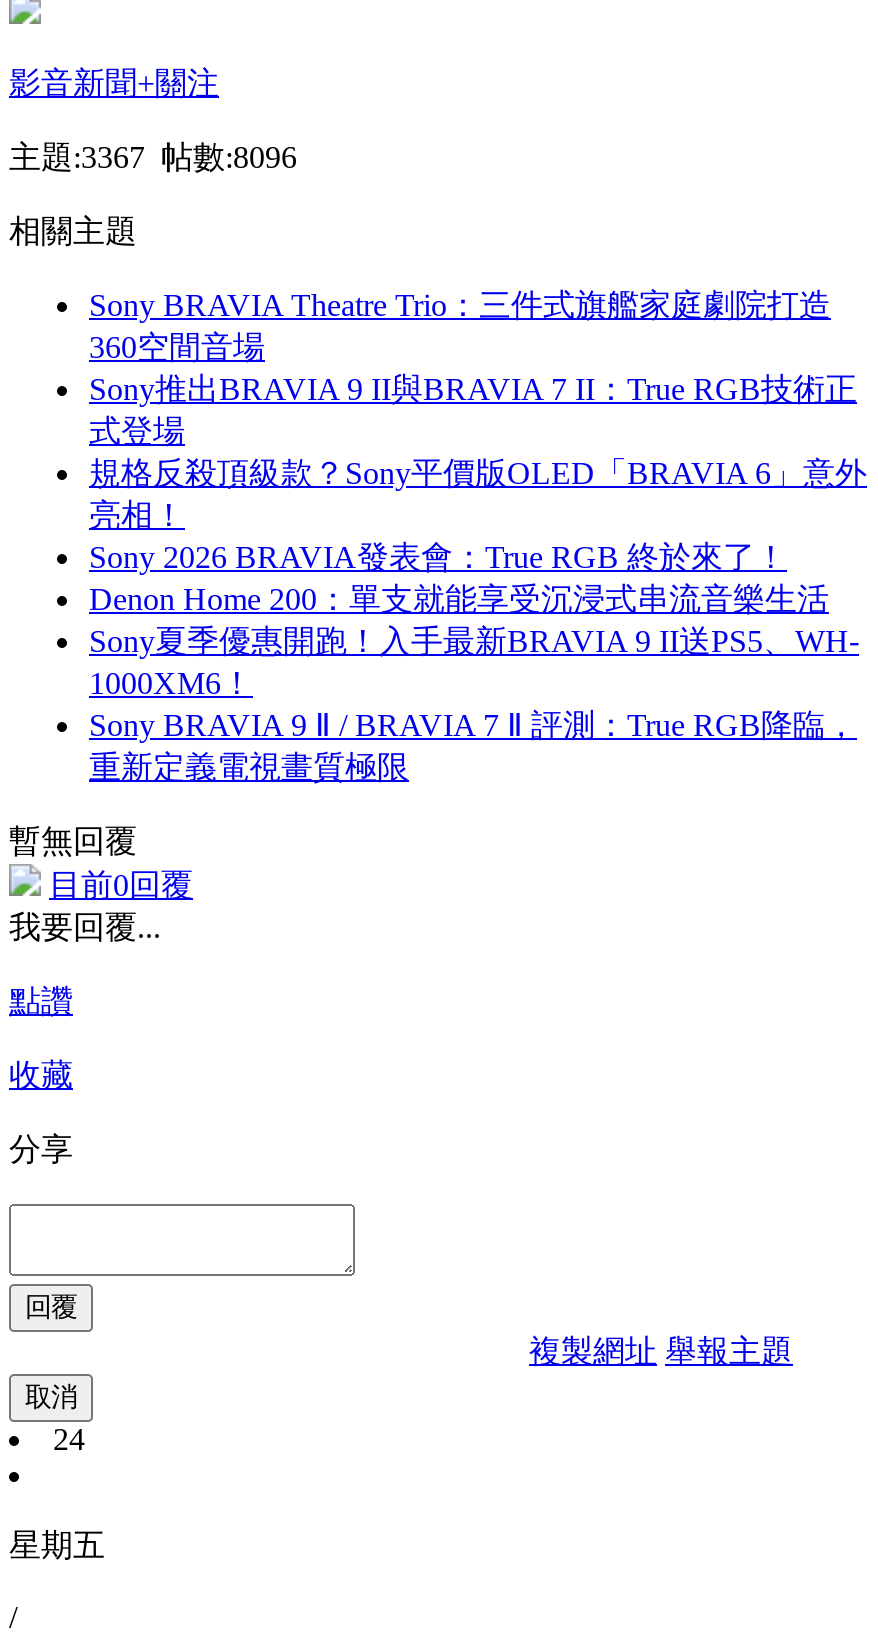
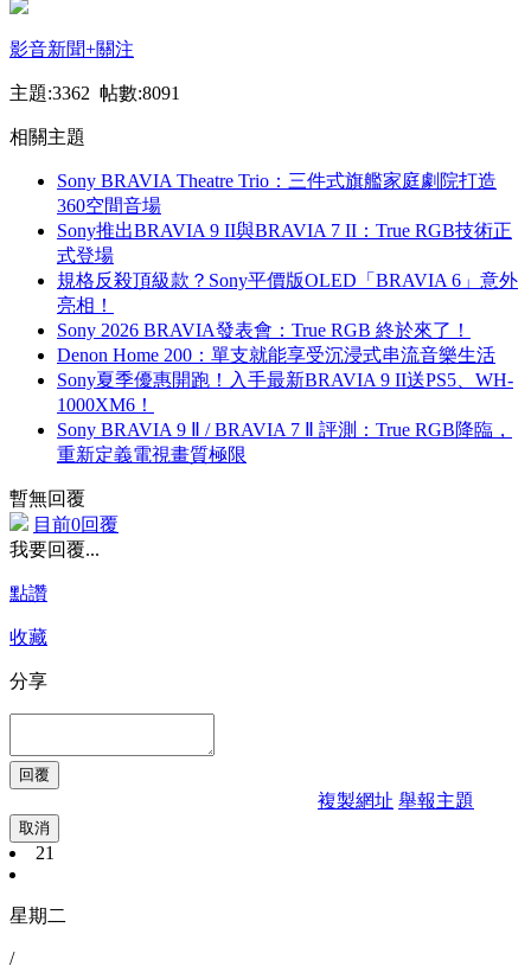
[9,140,297,174] 主題:3367 帖數:8096 -> [9,83,180,103] 主題:3362 帖數:8091
[53,1422,85,1456] 24 -> [36,842,55,863] 21
[9,1528,105,1562] 星期五 -> [9,905,66,925] 星期二

